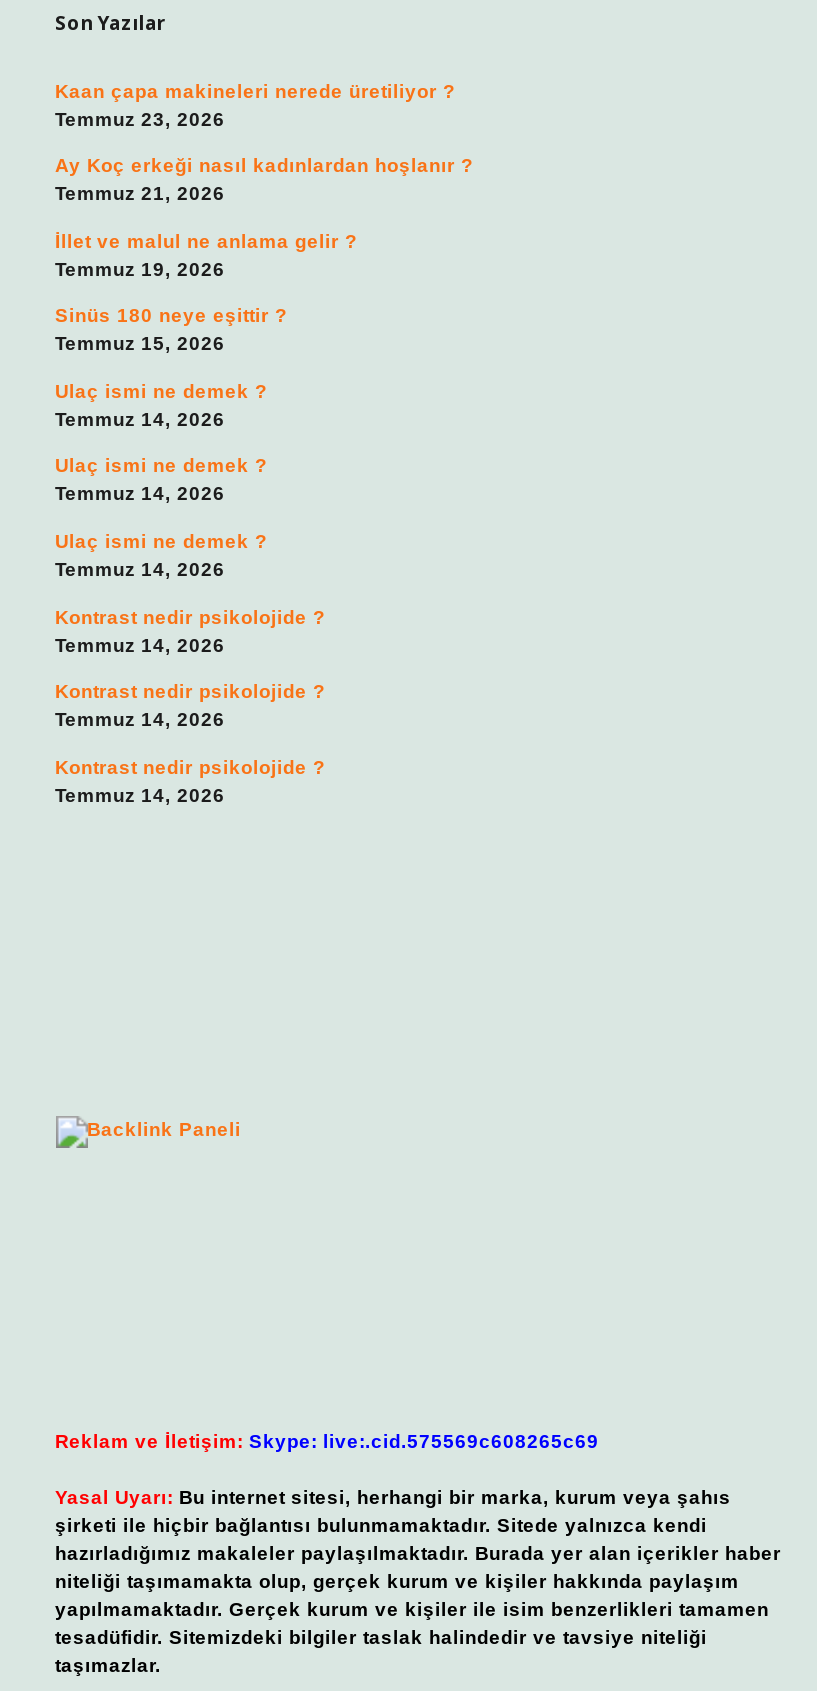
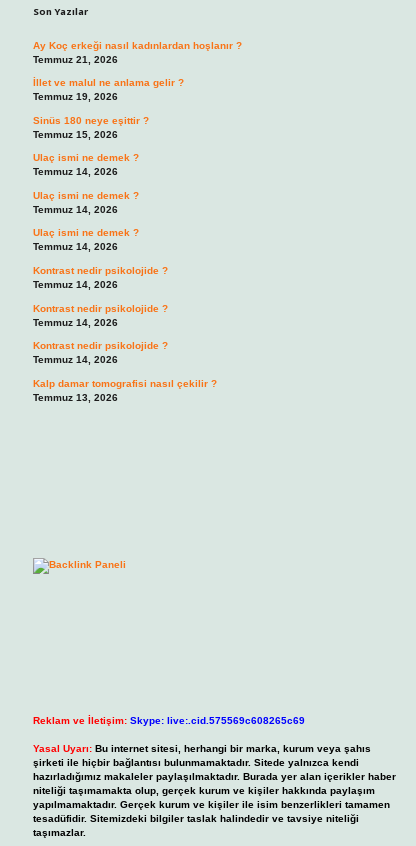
[55,79,455,129] Kaan çapa makineleri nerede üretiliyor ? | Temmuz 23, 2026 -> none
moved [55,154,473,806] -> [32,39,241,365]: Ay Koç erkeği nasıl kadınlardan hoşlanır ? | Temmuz 21, 2026 | İllet ve malul ne anlama gelir ? | ... | Kontrast nedir psikolojide ? | Temmuz 14, 2026
none -> [32,378,216,403] Kalp damar tomografisi nasıl çekilir ? | Temmuz 13, 2026

